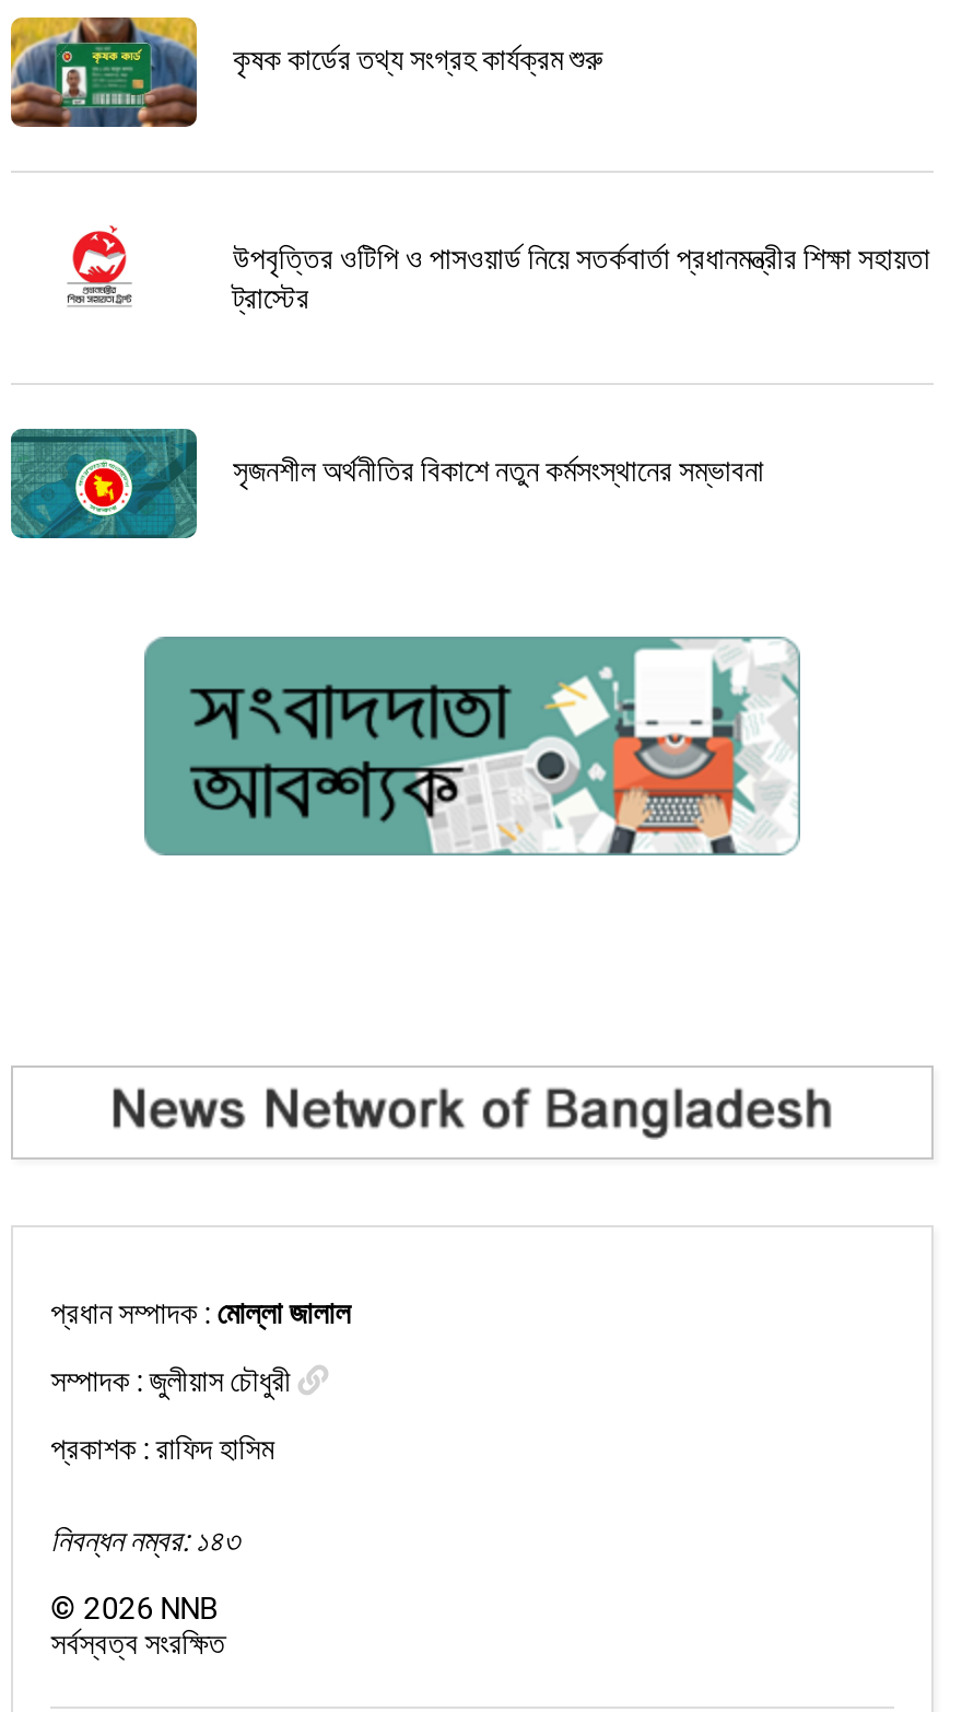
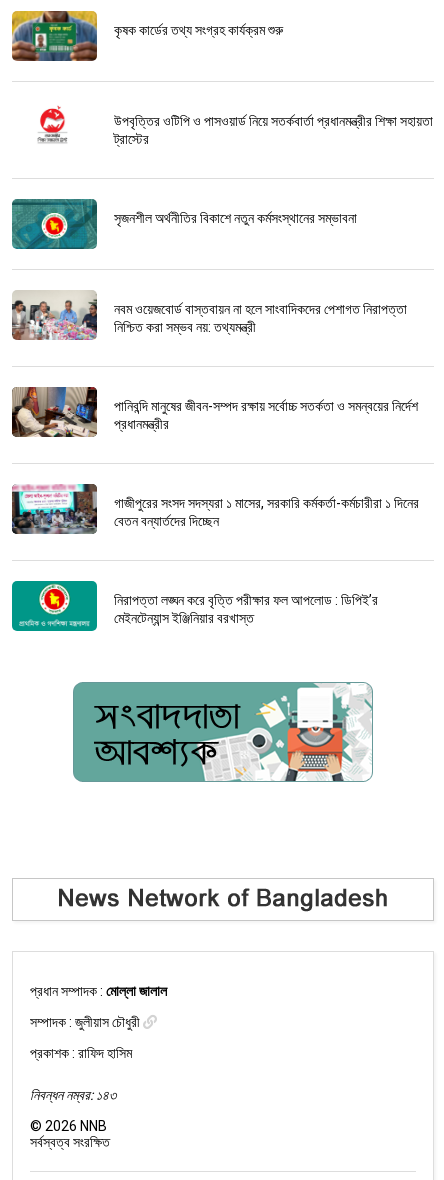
none -> [11,290,406,341] [image] | নবম ওয়েজবোর্ড বাস্তবায়ন না হলে সাংবাদিকদের পেশাগত নিরাপত্তা | নিশ্চিত করা সম্ভব নয়: তথ্যমন্ত্রী
none -> [11,386,417,438] [image] | পানিবন্দি মানুষের জীবন-সম্পদ রক্ষায় সর্বোচ্চ সতর্কতা ও সমন্বয়ের নির্দেশ | প্রধানমন্ত্রীর
none -> [11,483,418,535] [image] | গাজীপুরের সংসদ সদস্যরা ১ মাসের, সরকারি কর্মকর্তা-কর্মচারীরা ১ দিনের | বেতন বন্যার্তদের দিচ্ছেন
none -> [11,580,377,632] [image] | নিরাপত্তা লঙ্ঘন করে বৃত্তি পরীক্ষার ফল আপলোড : ডিপিই’র | মেইনটেন্যান্স ইঞ্জিনিয়ার বরখাস্ত

